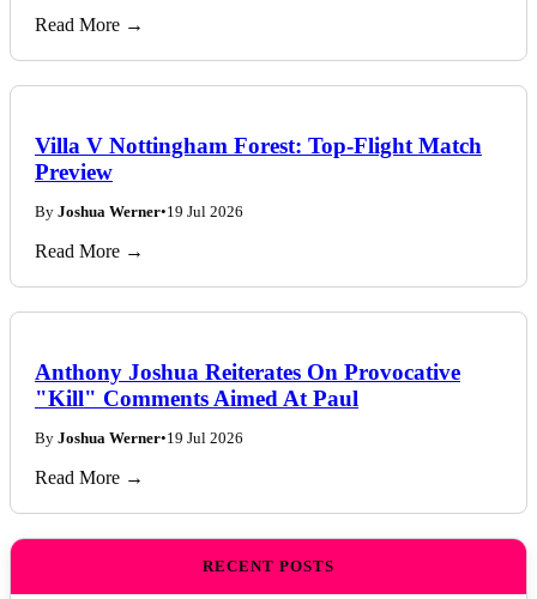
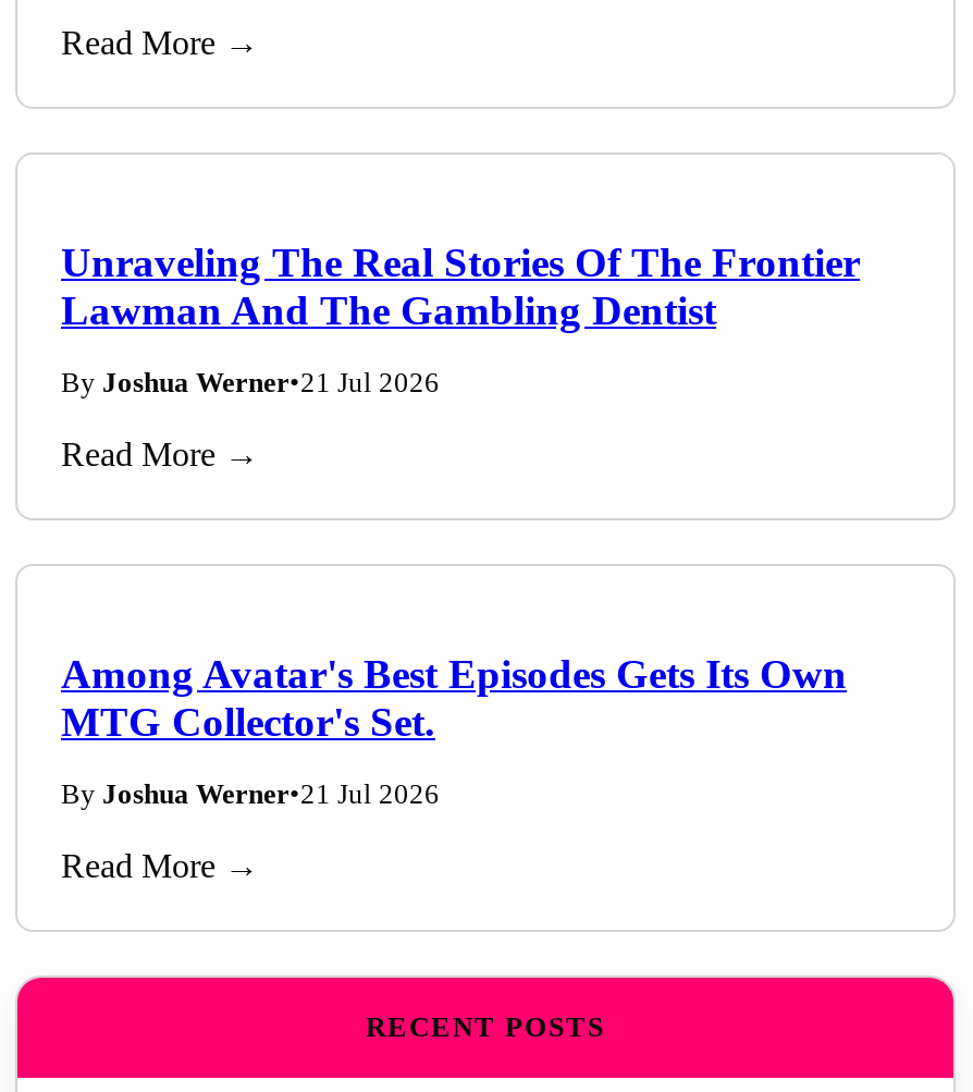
[35,133,482,184] Villa V Nottingham Forest: Top-Flight Match | Preview -> [61,239,860,333] Unraveling The Real Stories Of The Frontier | Lawman And The Gambling Dentist
[35,203,243,220] By Joshua Werner•19 Jul 2026 -> [61,368,440,398] By Joshua Werner•21 Jul 2026
[35,359,460,411] Anthony Joshua Reiterates On Provocative | "Kill" Comments Aimed At Paul -> [61,651,847,745] Among Avatar's Best Episodes Gets Its Own | MTG Collector's Set.
[35,430,243,447] By Joshua Werner•19 Jul 2026 -> [61,780,440,810] By Joshua Werner•21 Jul 2026

